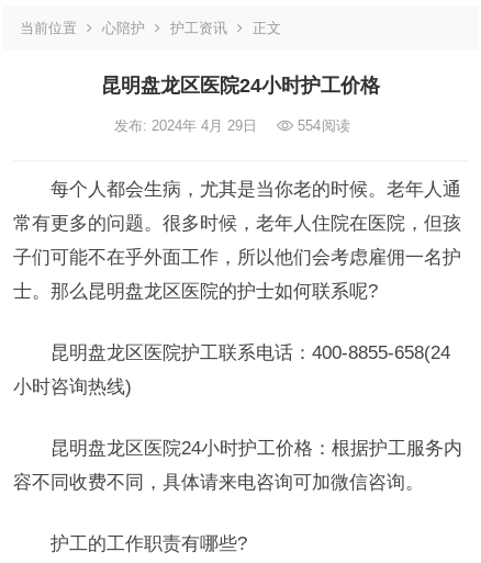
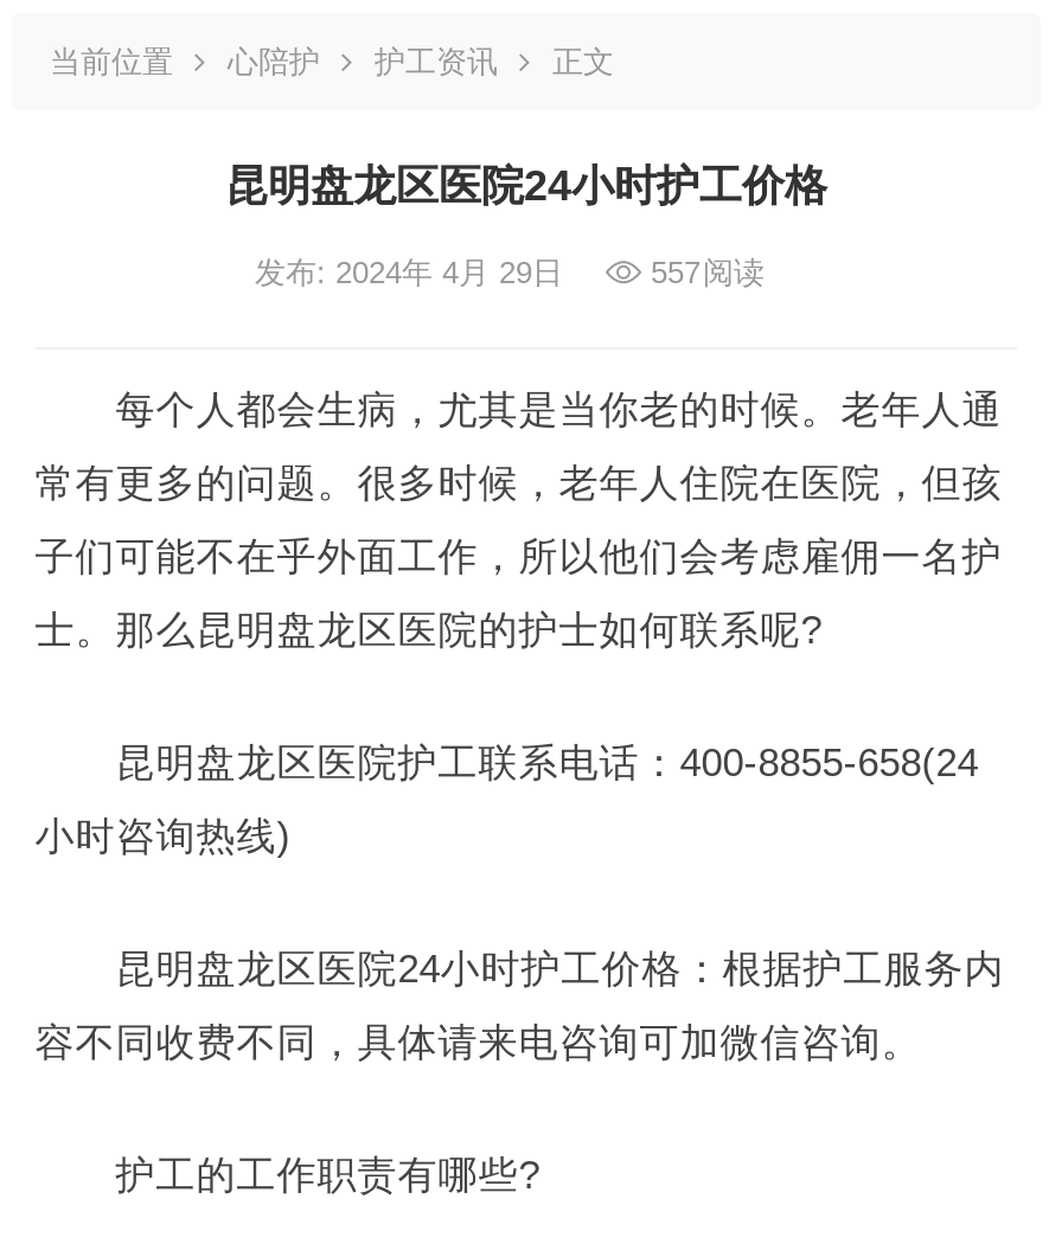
[115,117,351,134] 发布: 2024年 4月 29日 554阅读 -> [255,255,765,290] 发布: 2024年 4月 29日 557阅读

